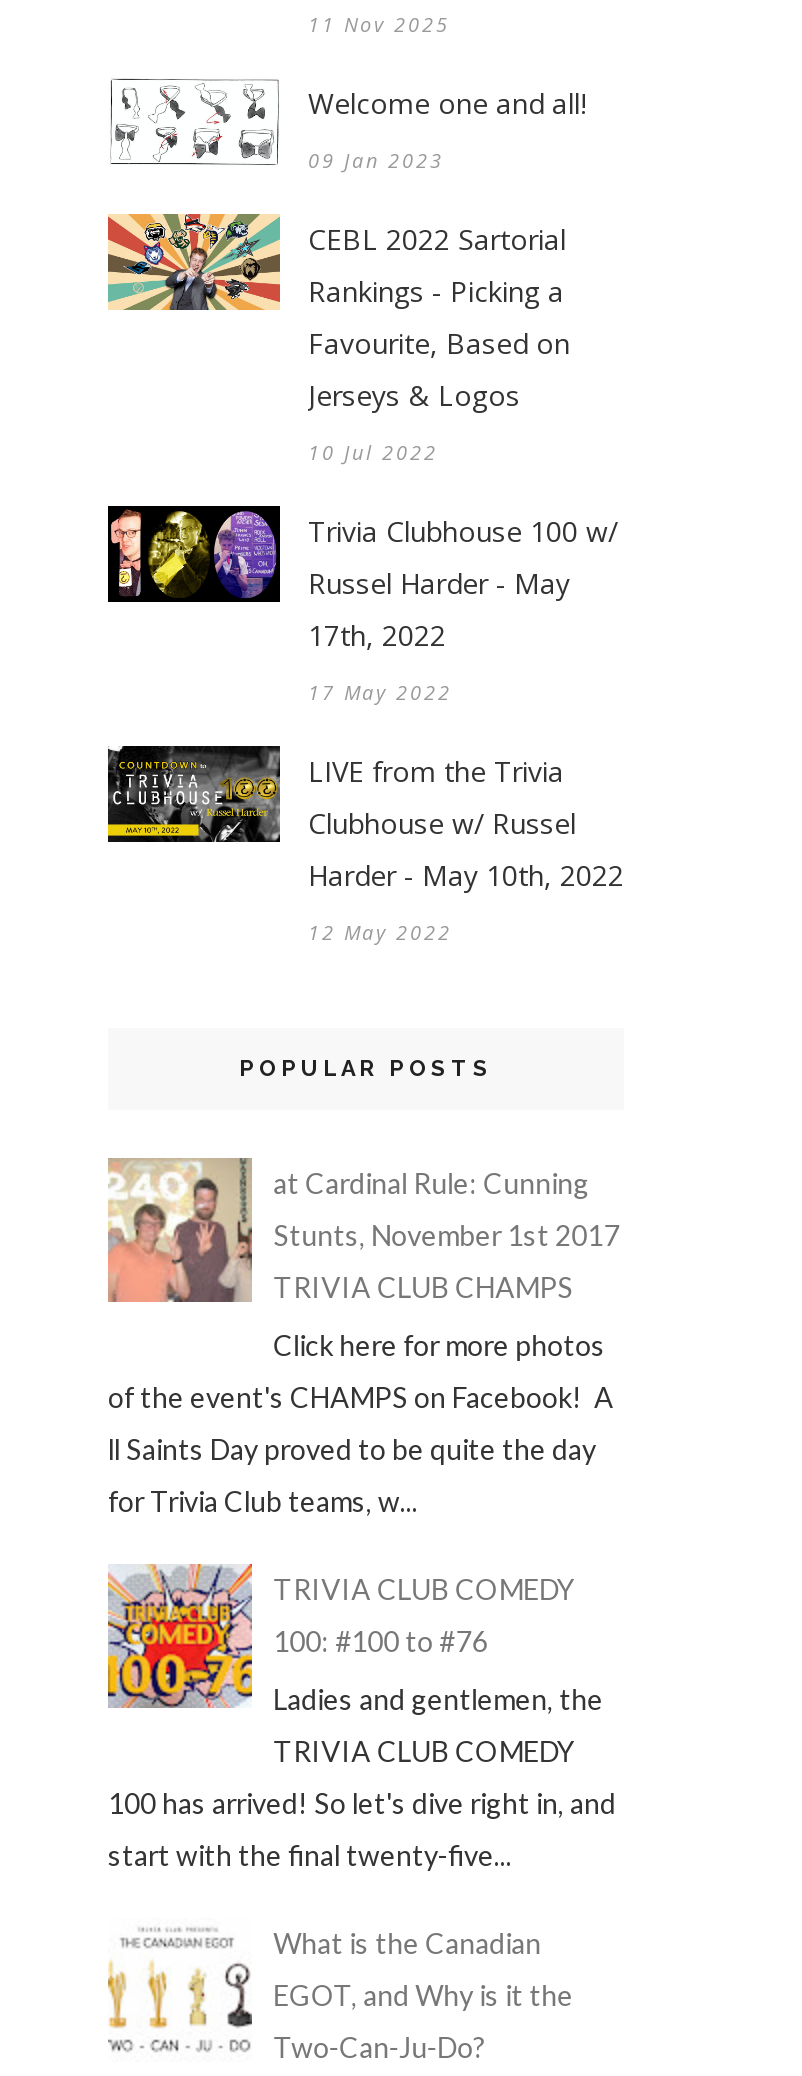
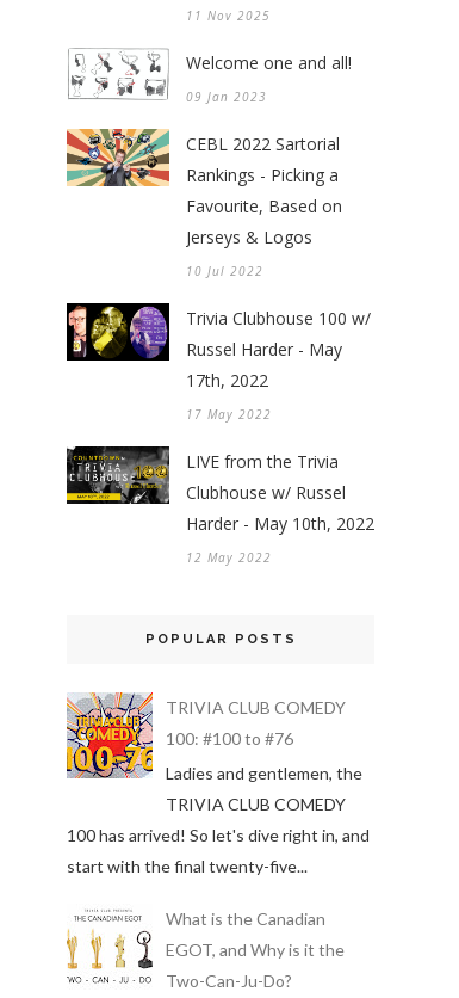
[108,1158,620,1518] [image] | at Cardinal Rule: Cunning | Stunts, November 1st 2017 | TRIVIA CLUB CHAMPS | Click here for more photos | of the event's CHAMPS on Facebook! A | ll Saints Day proved to be quite the day | for Trivia Club teams, w... -> none

